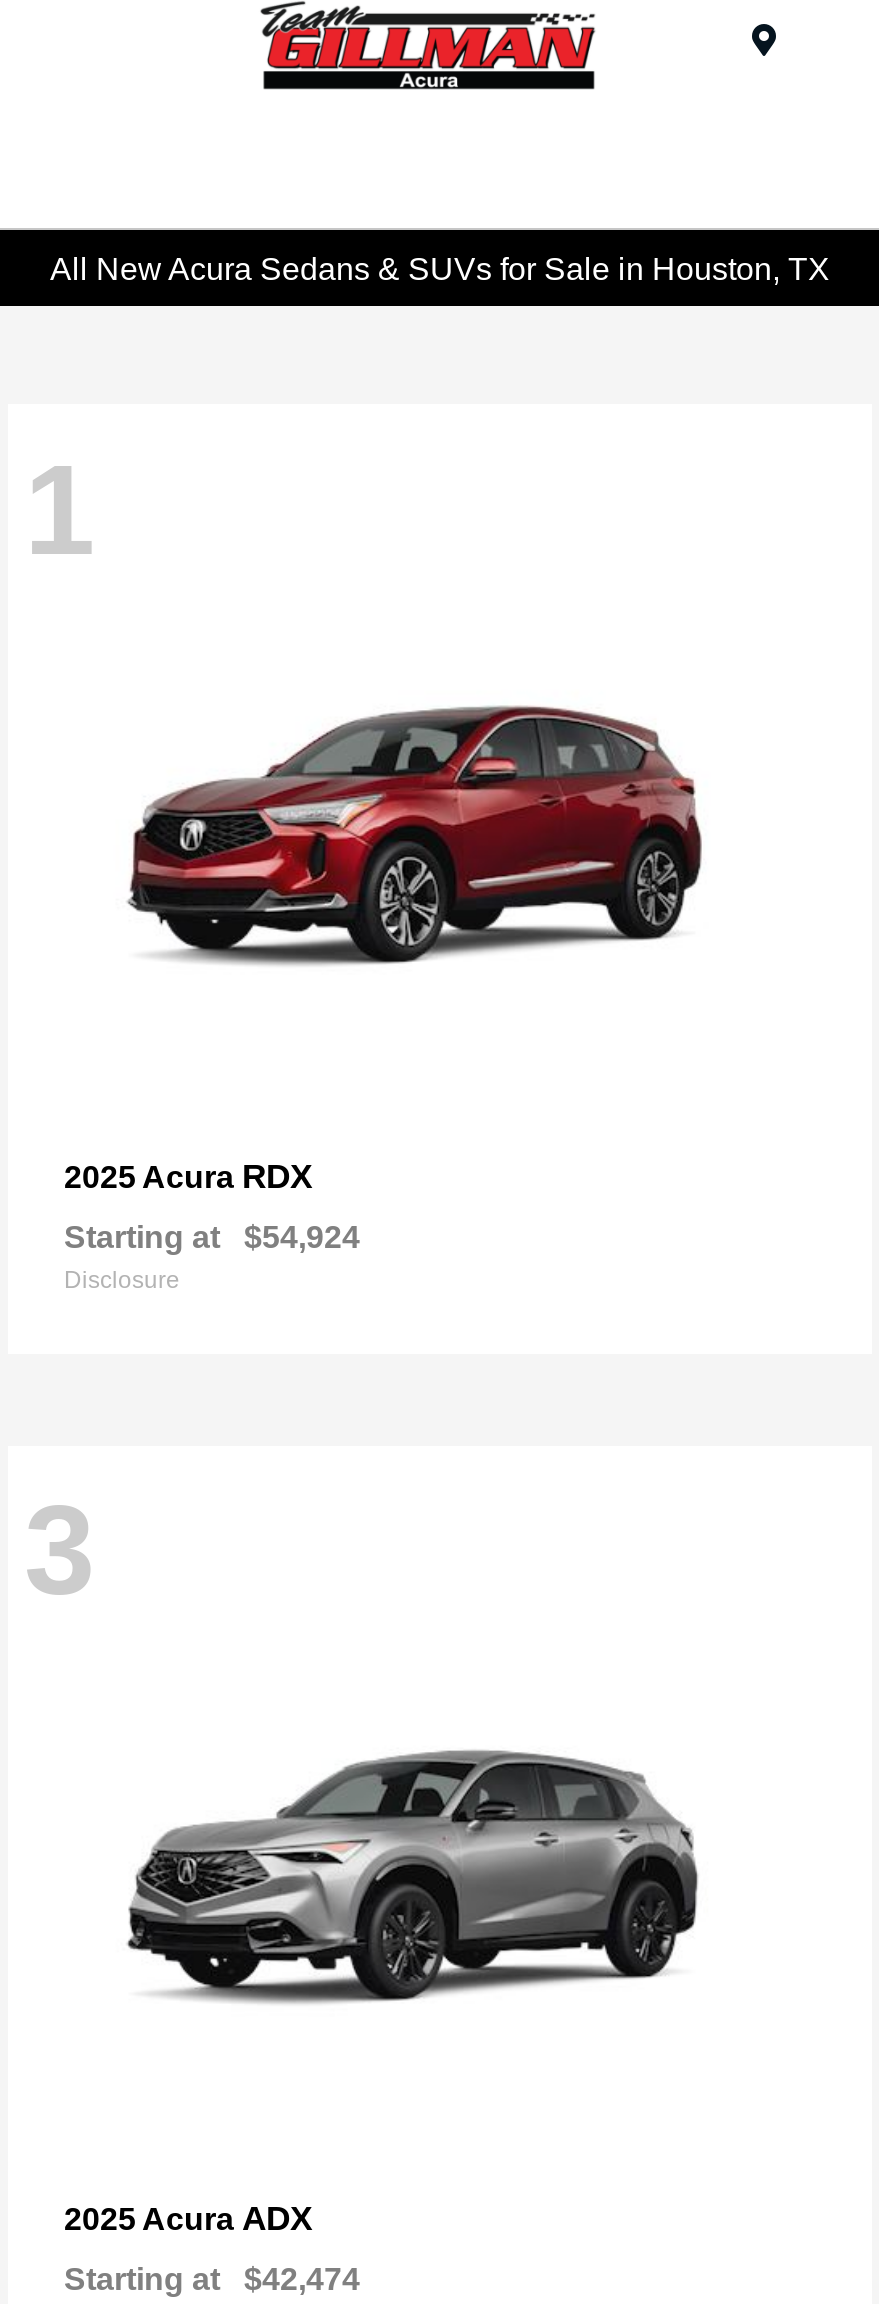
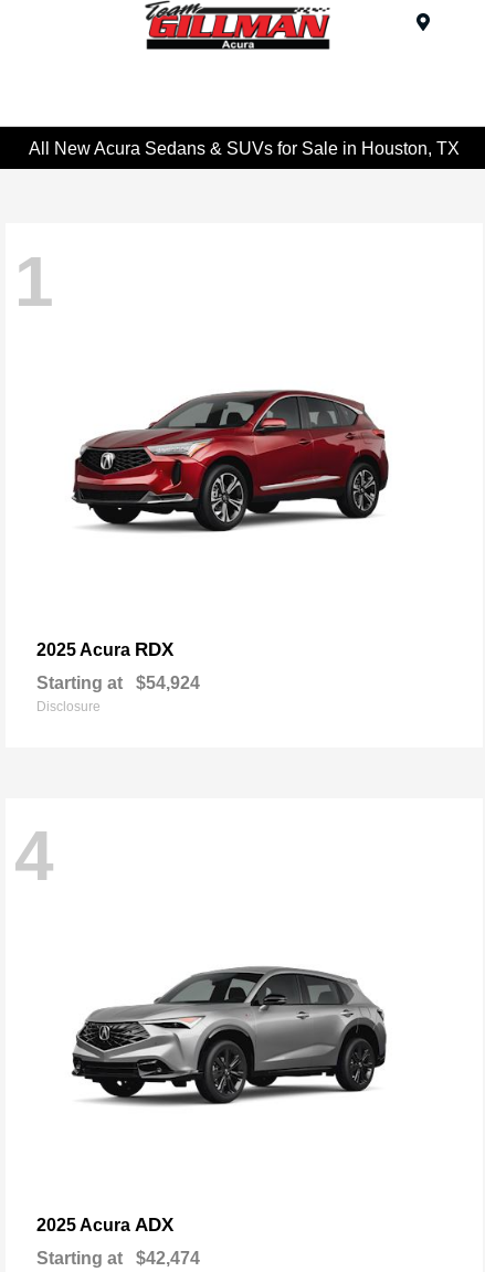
[24,1479,96,1623] 3 -> [14,817,54,896] 4

